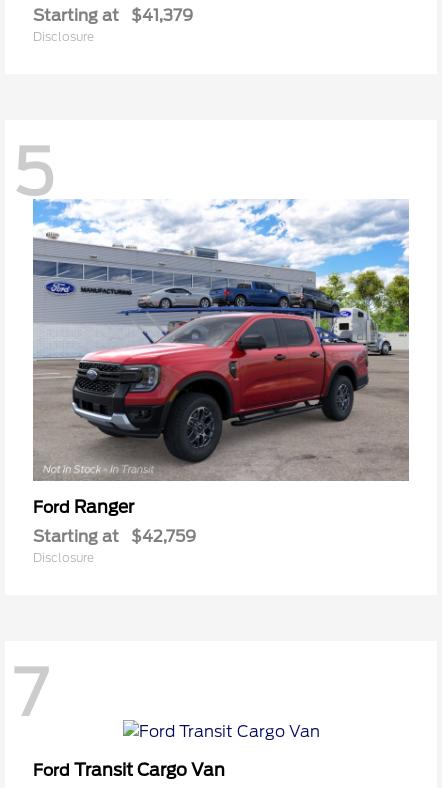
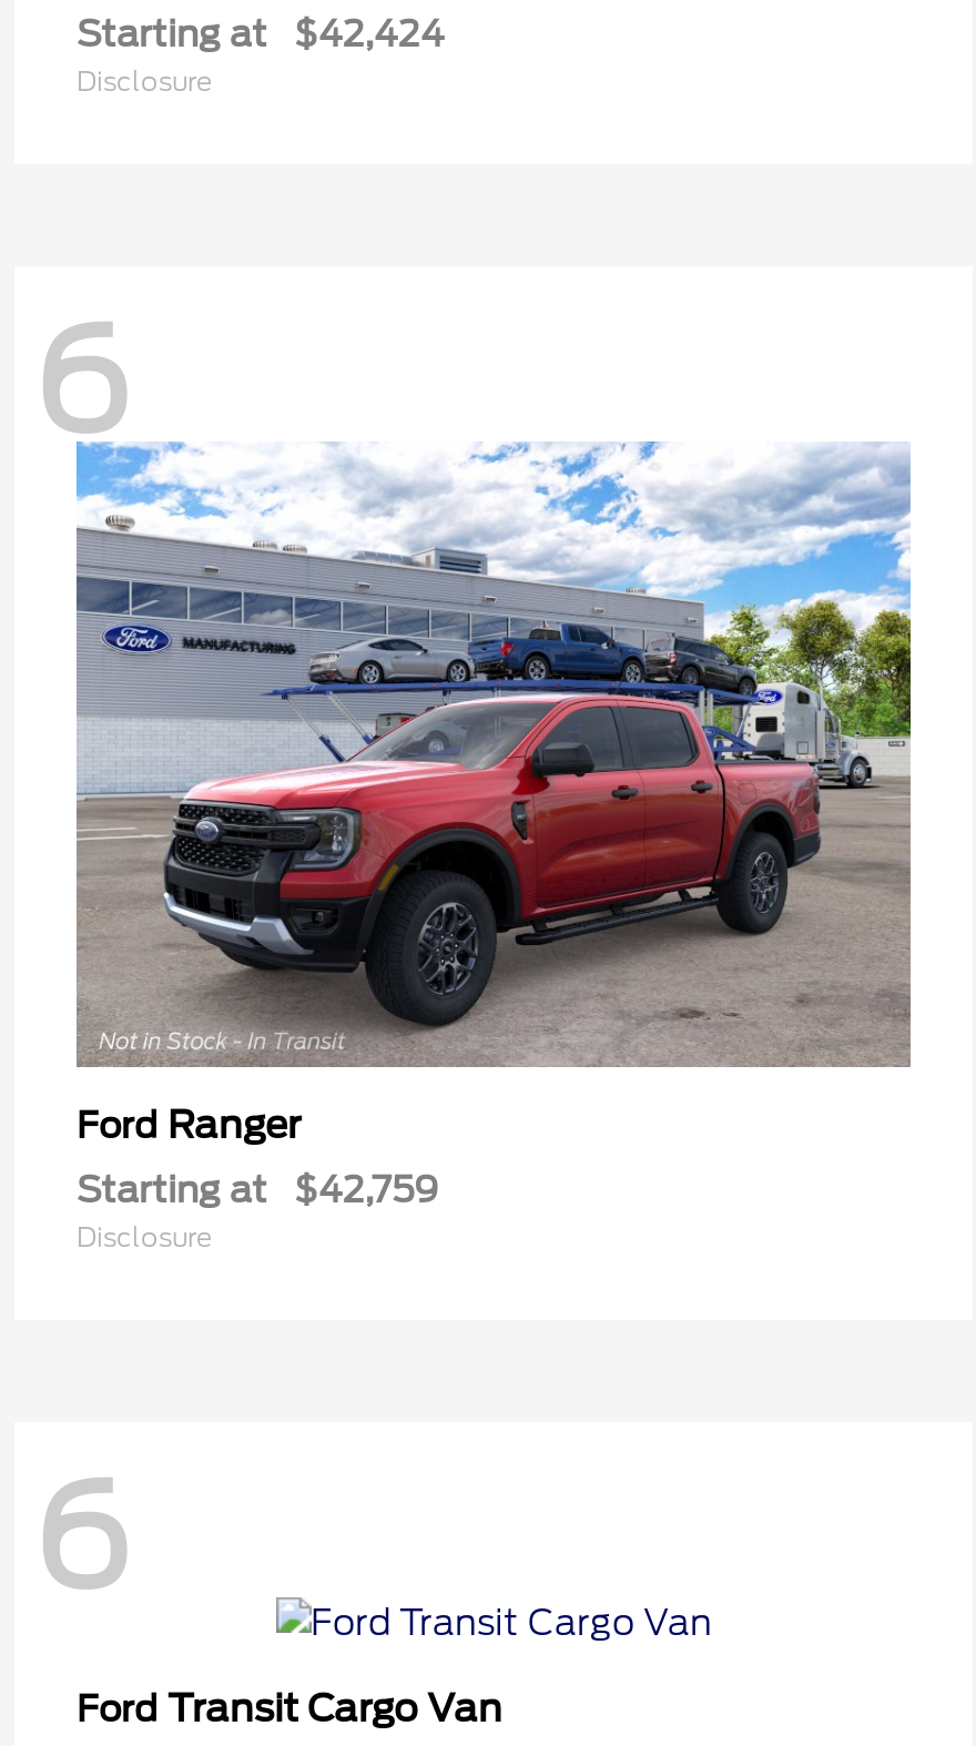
[33,6,193,25] Starting at $41,379 -> [77,13,445,55] Starting at $42,424
[13,134,54,210] 5 -> [32,298,130,466] 6
[13,655,47,731] 7 -> [32,1454,130,1622] 6

